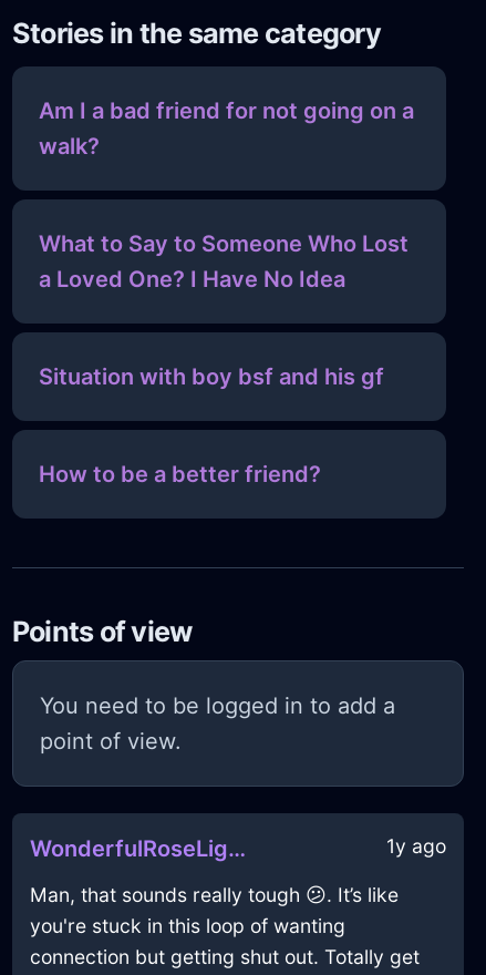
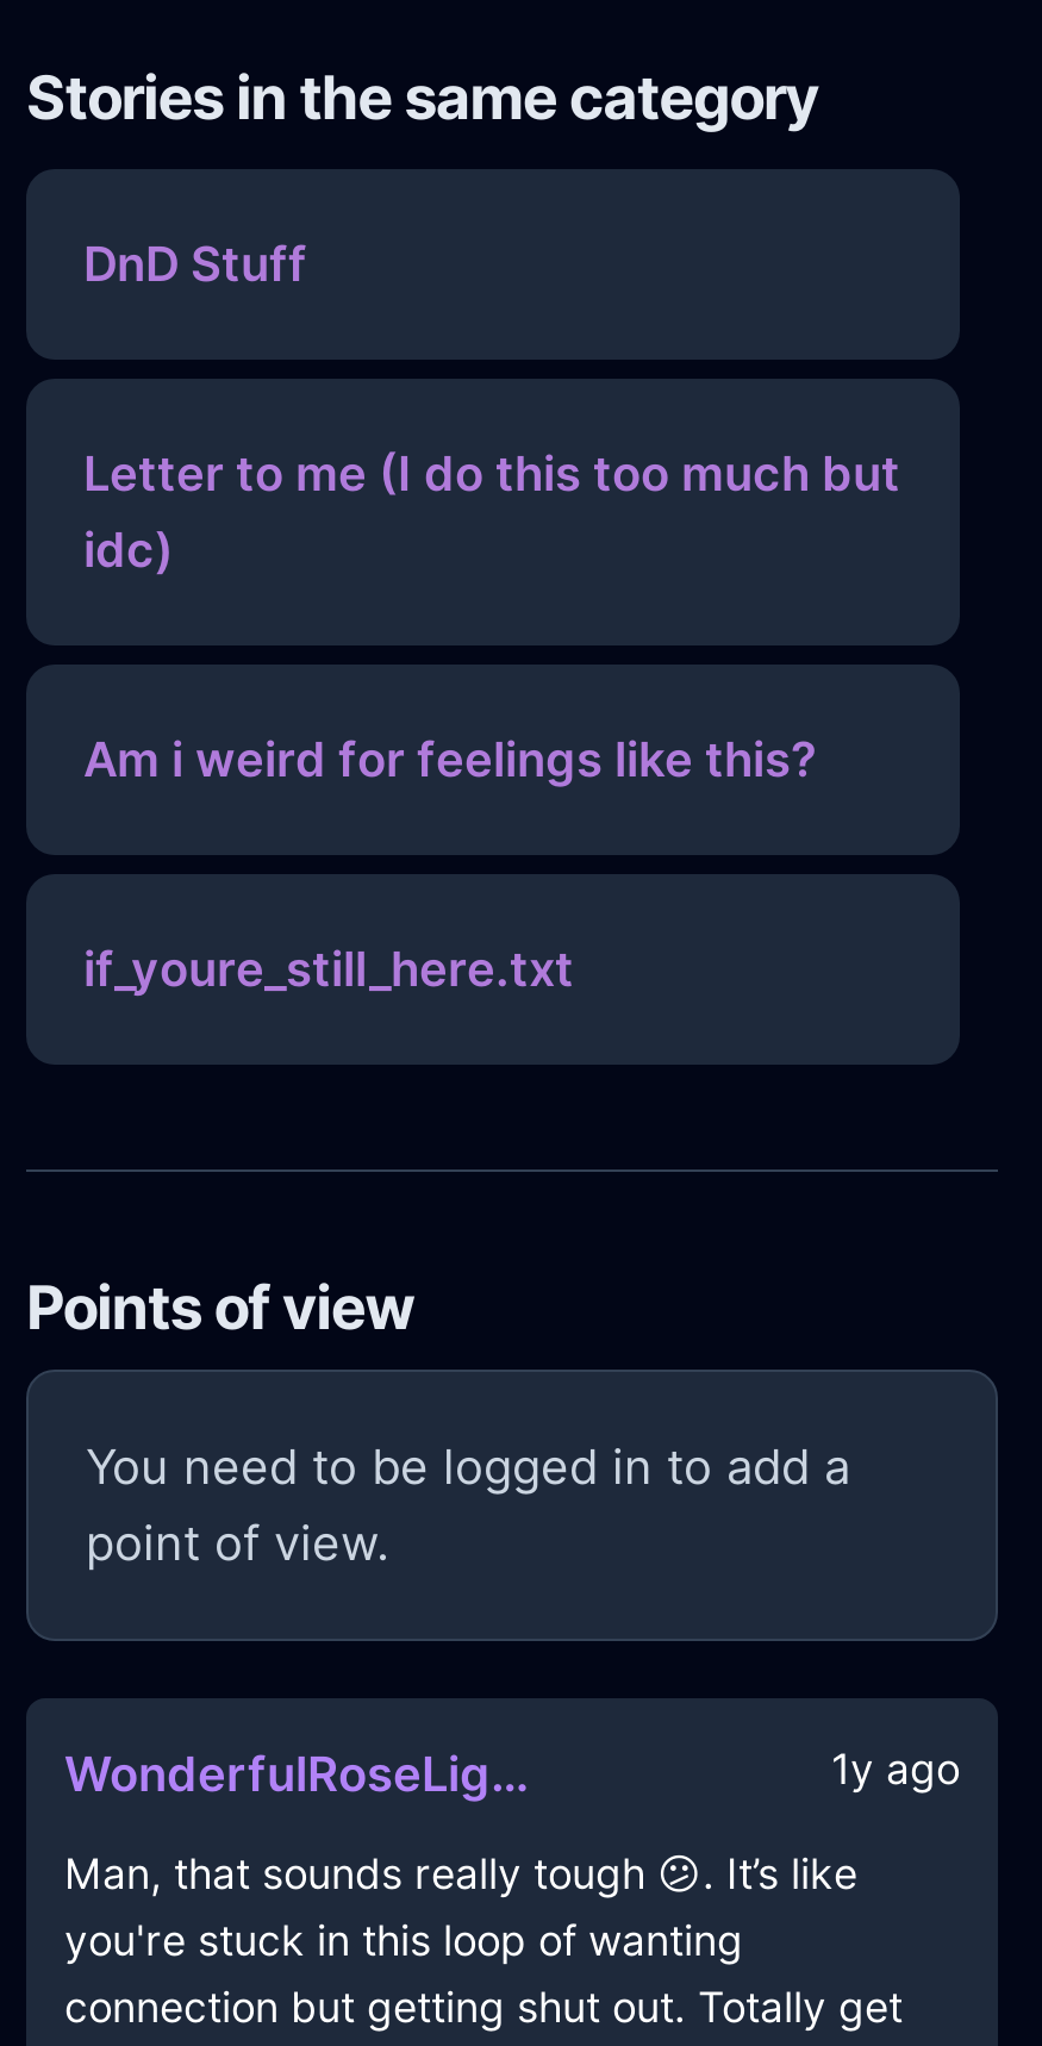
[39,98,414,160] Am I a bad friend for not going on a | walk? -> [83,237,307,294] DnD Stuff
[39,231,409,293] What to Say to Someone Who Lost | a Loved One? I Have No Idea -> [83,446,900,580] Letter to me (I do this too much but | idc)
[39,364,384,390] Situation with boy bsf and his gf -> [83,732,817,789] Am i weird for feelings like this?
[39,461,321,488] How to be a better friend? -> [83,942,574,999] if_youre_still_here.txt

